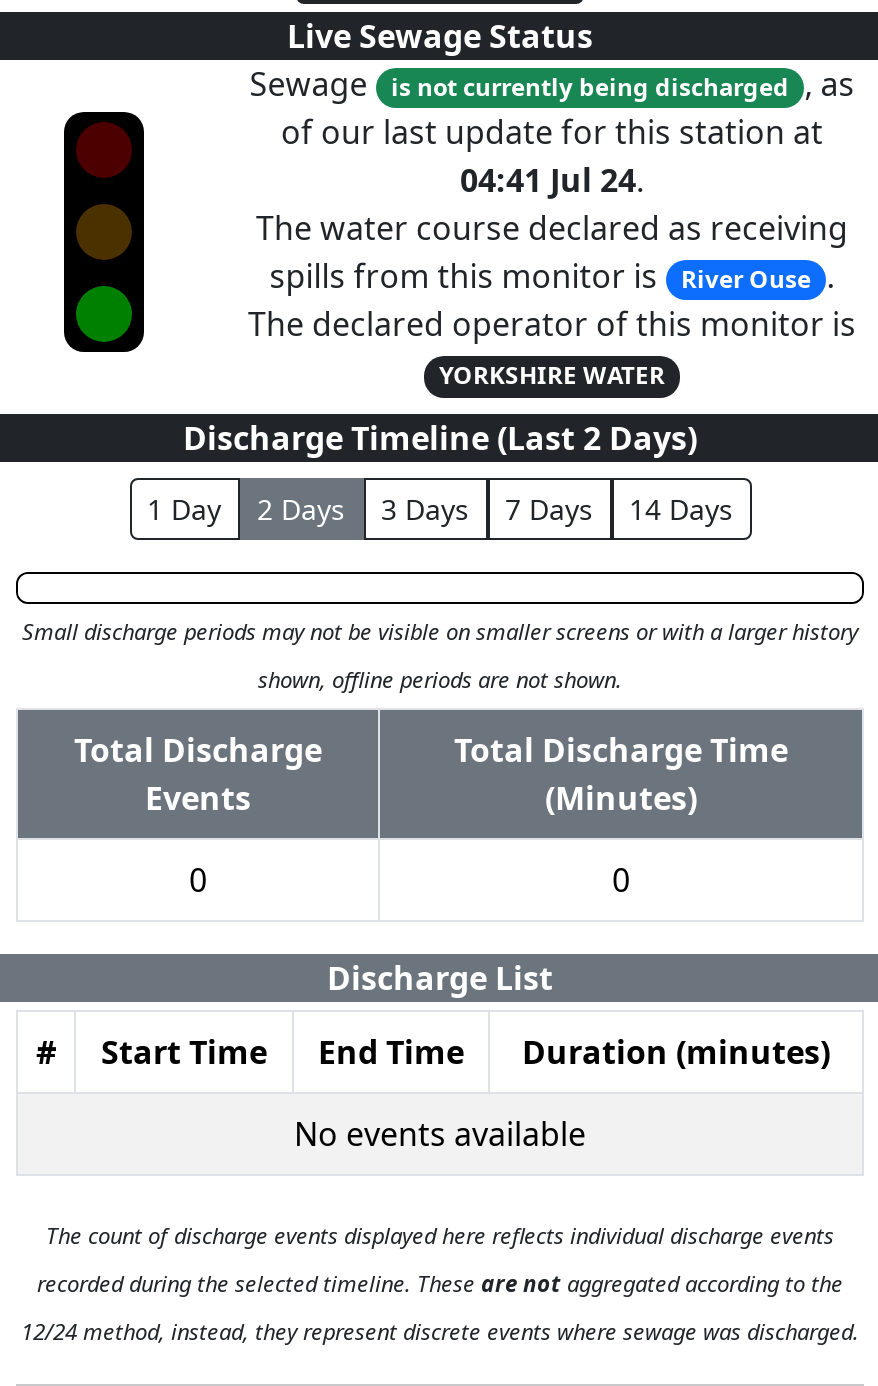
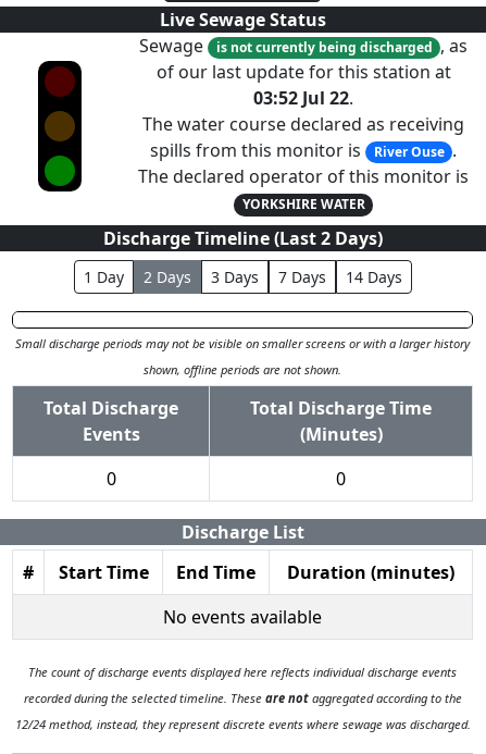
[460,158,644,202] 04:41 Jul 24. -> [253,86,353,110] 03:52 Jul 22.

